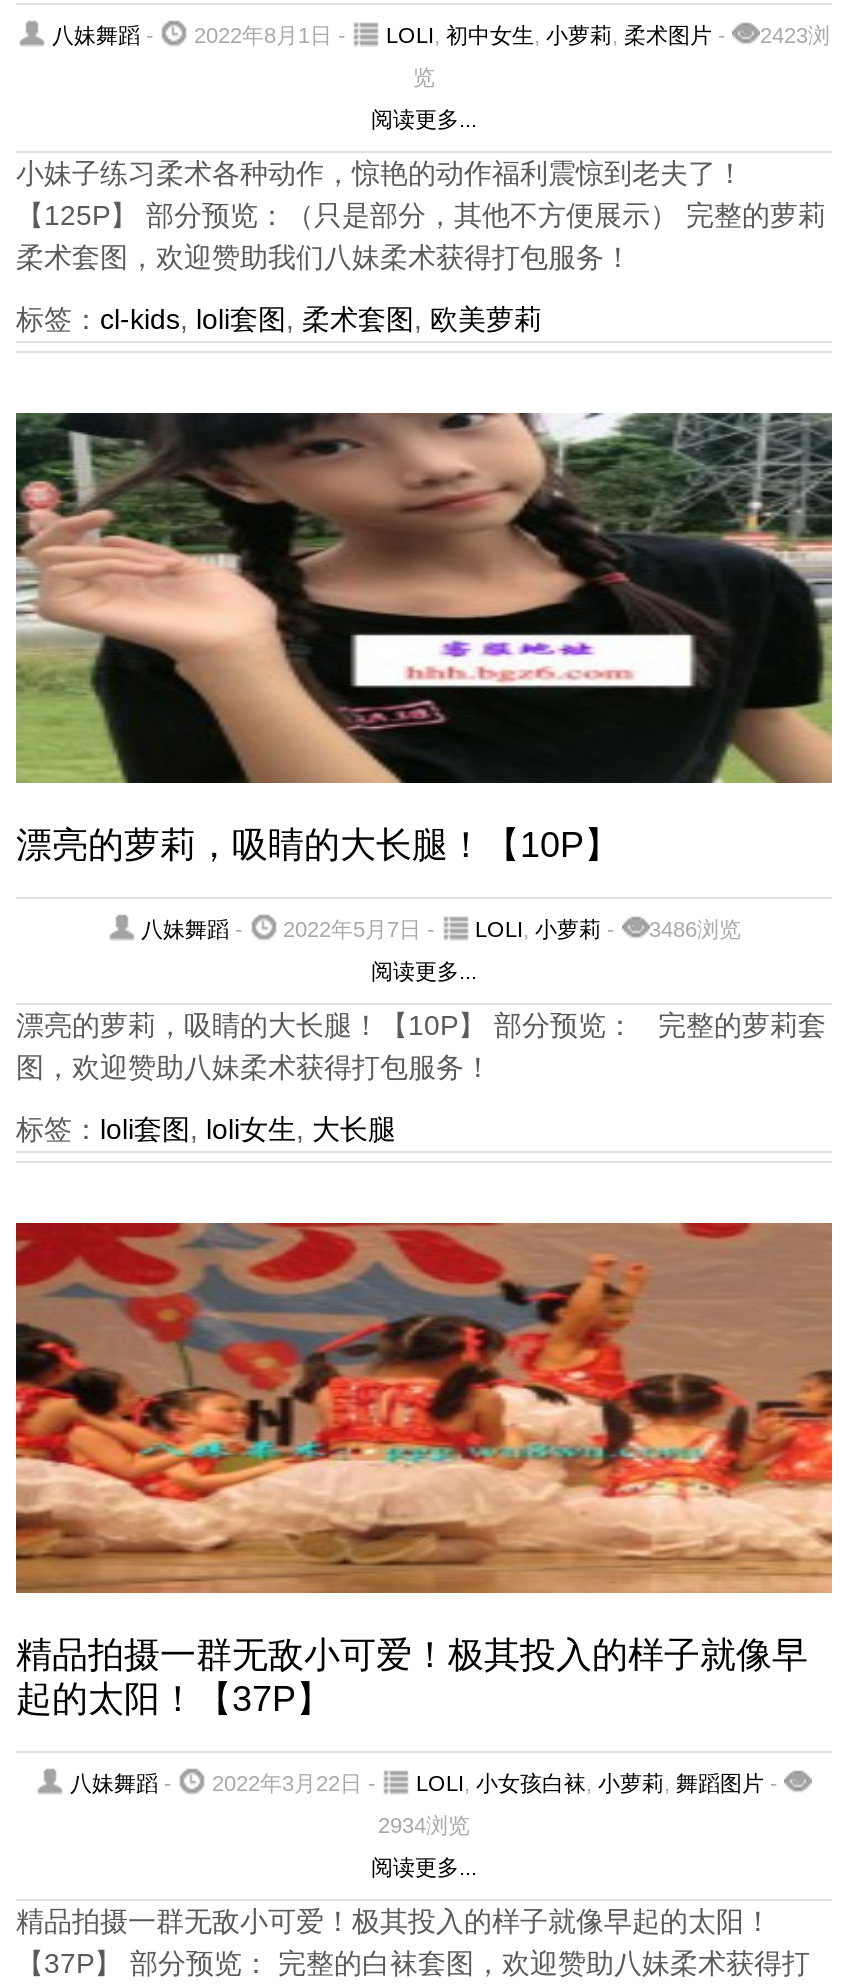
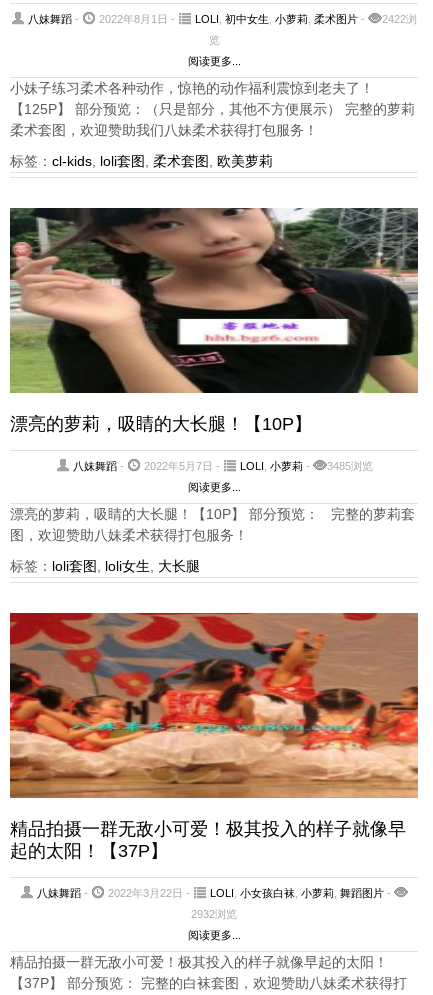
[52,23,830,47] 八妹舞蹈- 2022年8月1日 - LOLI,初中女生,小萝莉,柔术图片- 2423浏 -> [28,13,417,25] 八妹舞蹈- 2022年8月1日 - LOLI,初中女生,小萝莉,柔术图片- 2422浏
[141,917,741,941] 八妹舞蹈- 2022年5月7日 - LOLI,小萝莉- 3486浏览 -> [72,460,372,472] 八妹舞蹈- 2022年5月7日 - LOLI,小萝莉- 3485浏览
[378,1813,470,1837] 2934浏览 -> [191,908,237,920] 2932浏览

